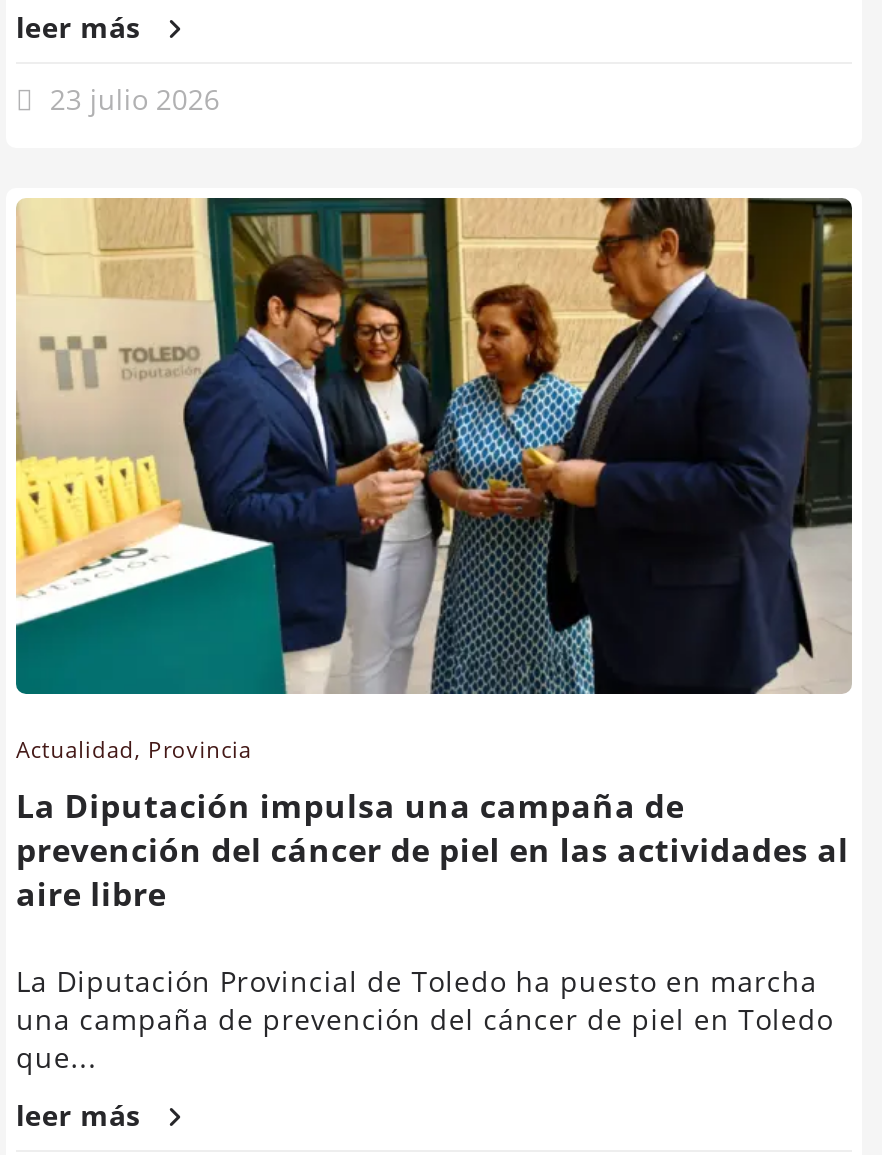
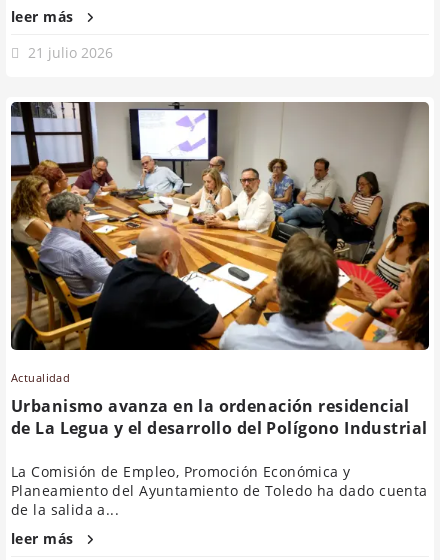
[50,79,220,117] 23 julio 2026 -> [28,42,113,61] 21 julio 2026
[14,196,852,764] [image] | Actualidad, Provincia -> [10,101,430,385] [image] | Actualidad
[16,784,849,916] La Diputación impulsa una campaña de | prevención del cáncer de piel en las actividades al | aire libre -> [11,395,427,439] Urbanismo avanza en la ordenación residencial | de La Legua y el desarrollo del Polígono Industrial
[16,962,833,1076] La Diputación Provincial de Toledo ha puesto en marcha | una campaña de prevención del cáncer de piel en Toledo | que... -> [11,462,428,519] La Comisión de Empleo, Promoción Económica y | Planeamiento del Ayuntamiento de Toledo ha dado cuenta | de la salida a...

